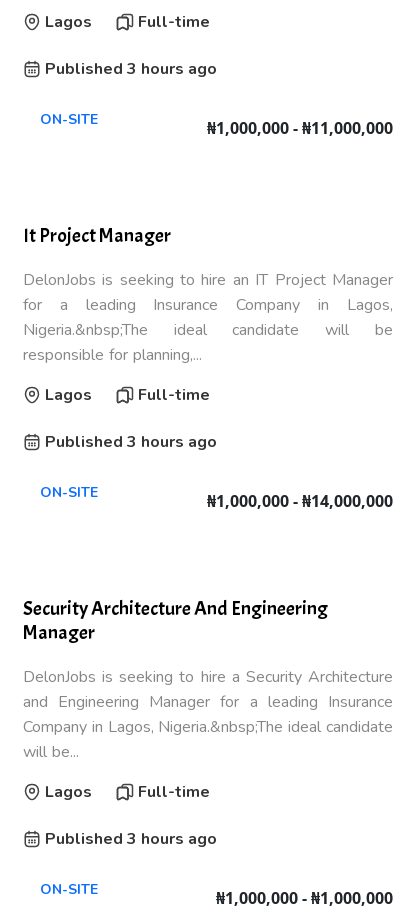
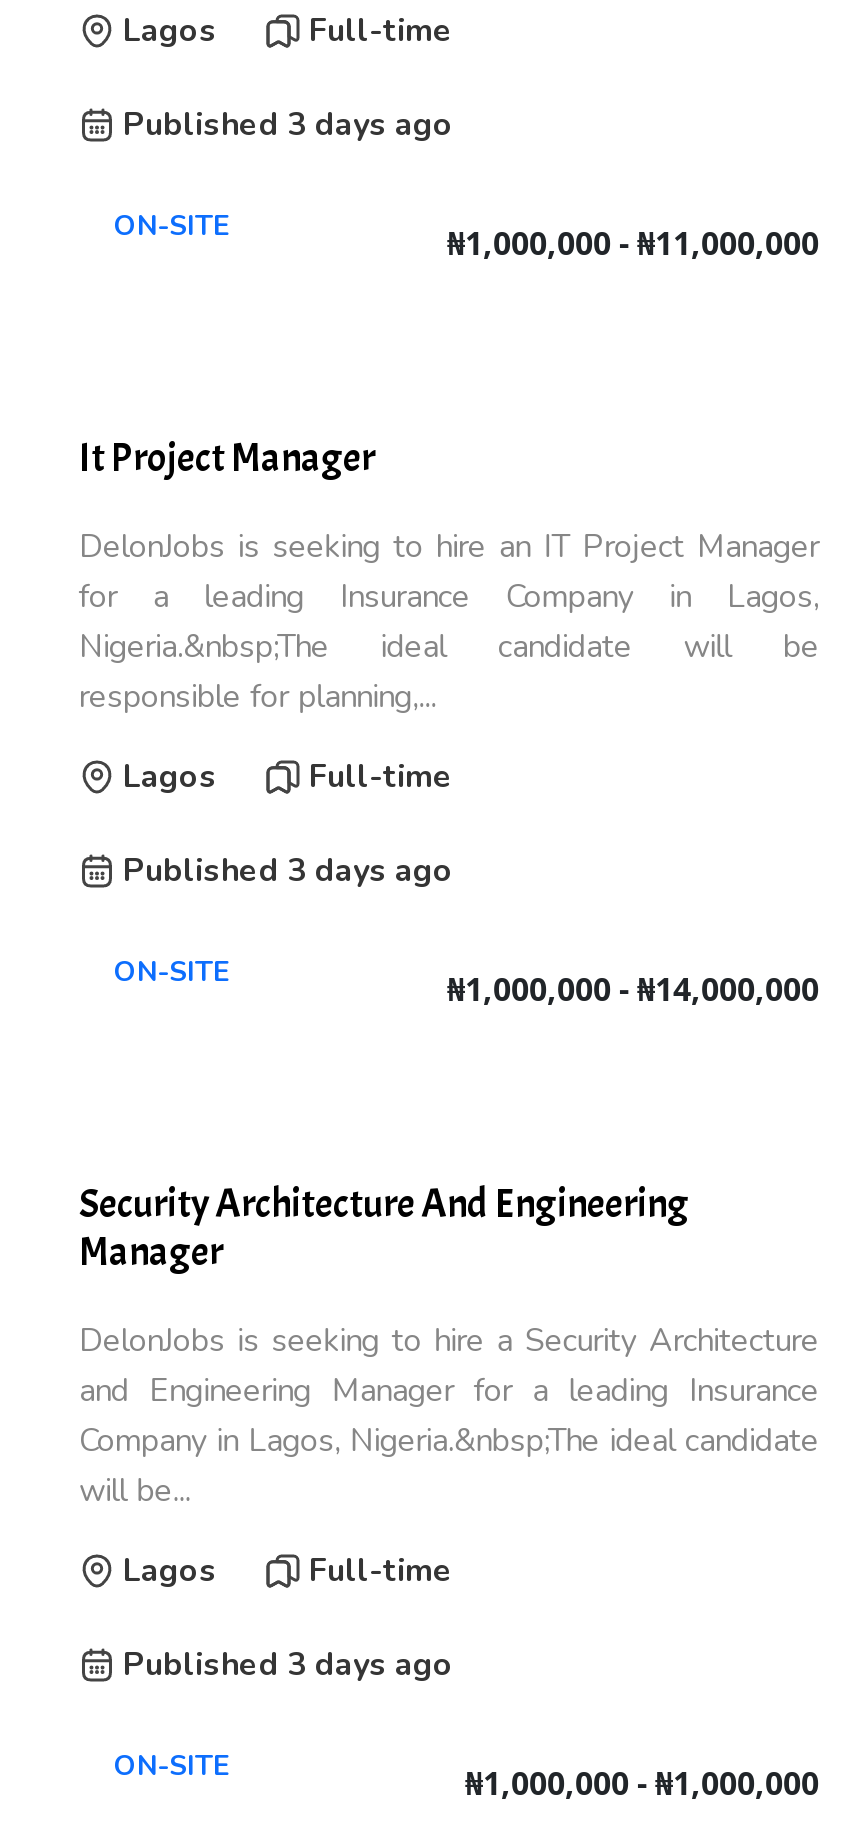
[45,58,217,80] Published 3 hours ago -> [123,103,453,147] Published 3 days ago
[45,431,217,453] Published 3 hours ago -> [123,849,453,893] Published 3 days ago
[45,828,217,850] Published 3 hours ago -> [123,1643,453,1687] Published 3 days ago

